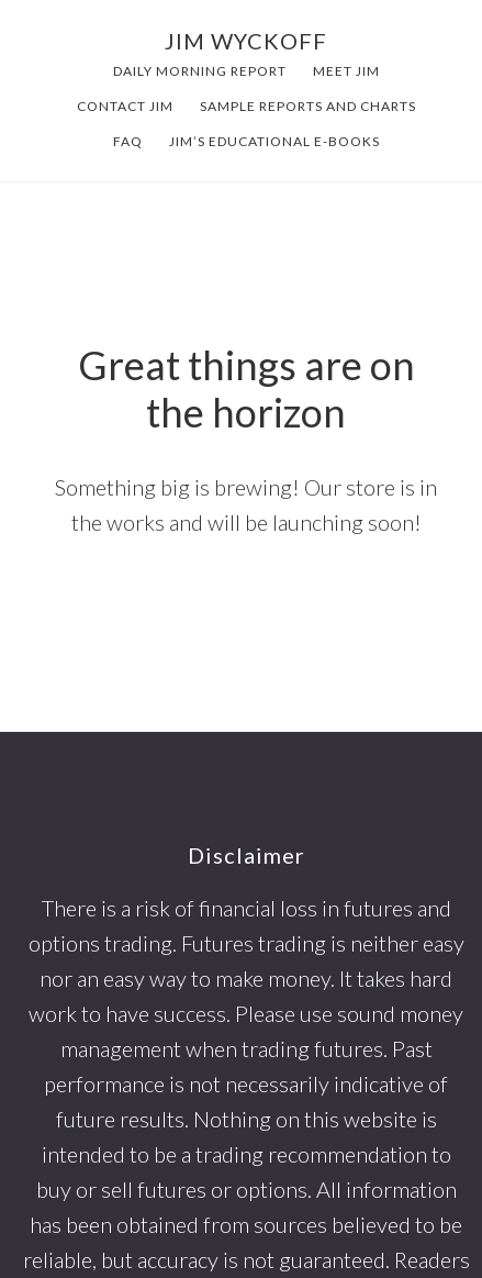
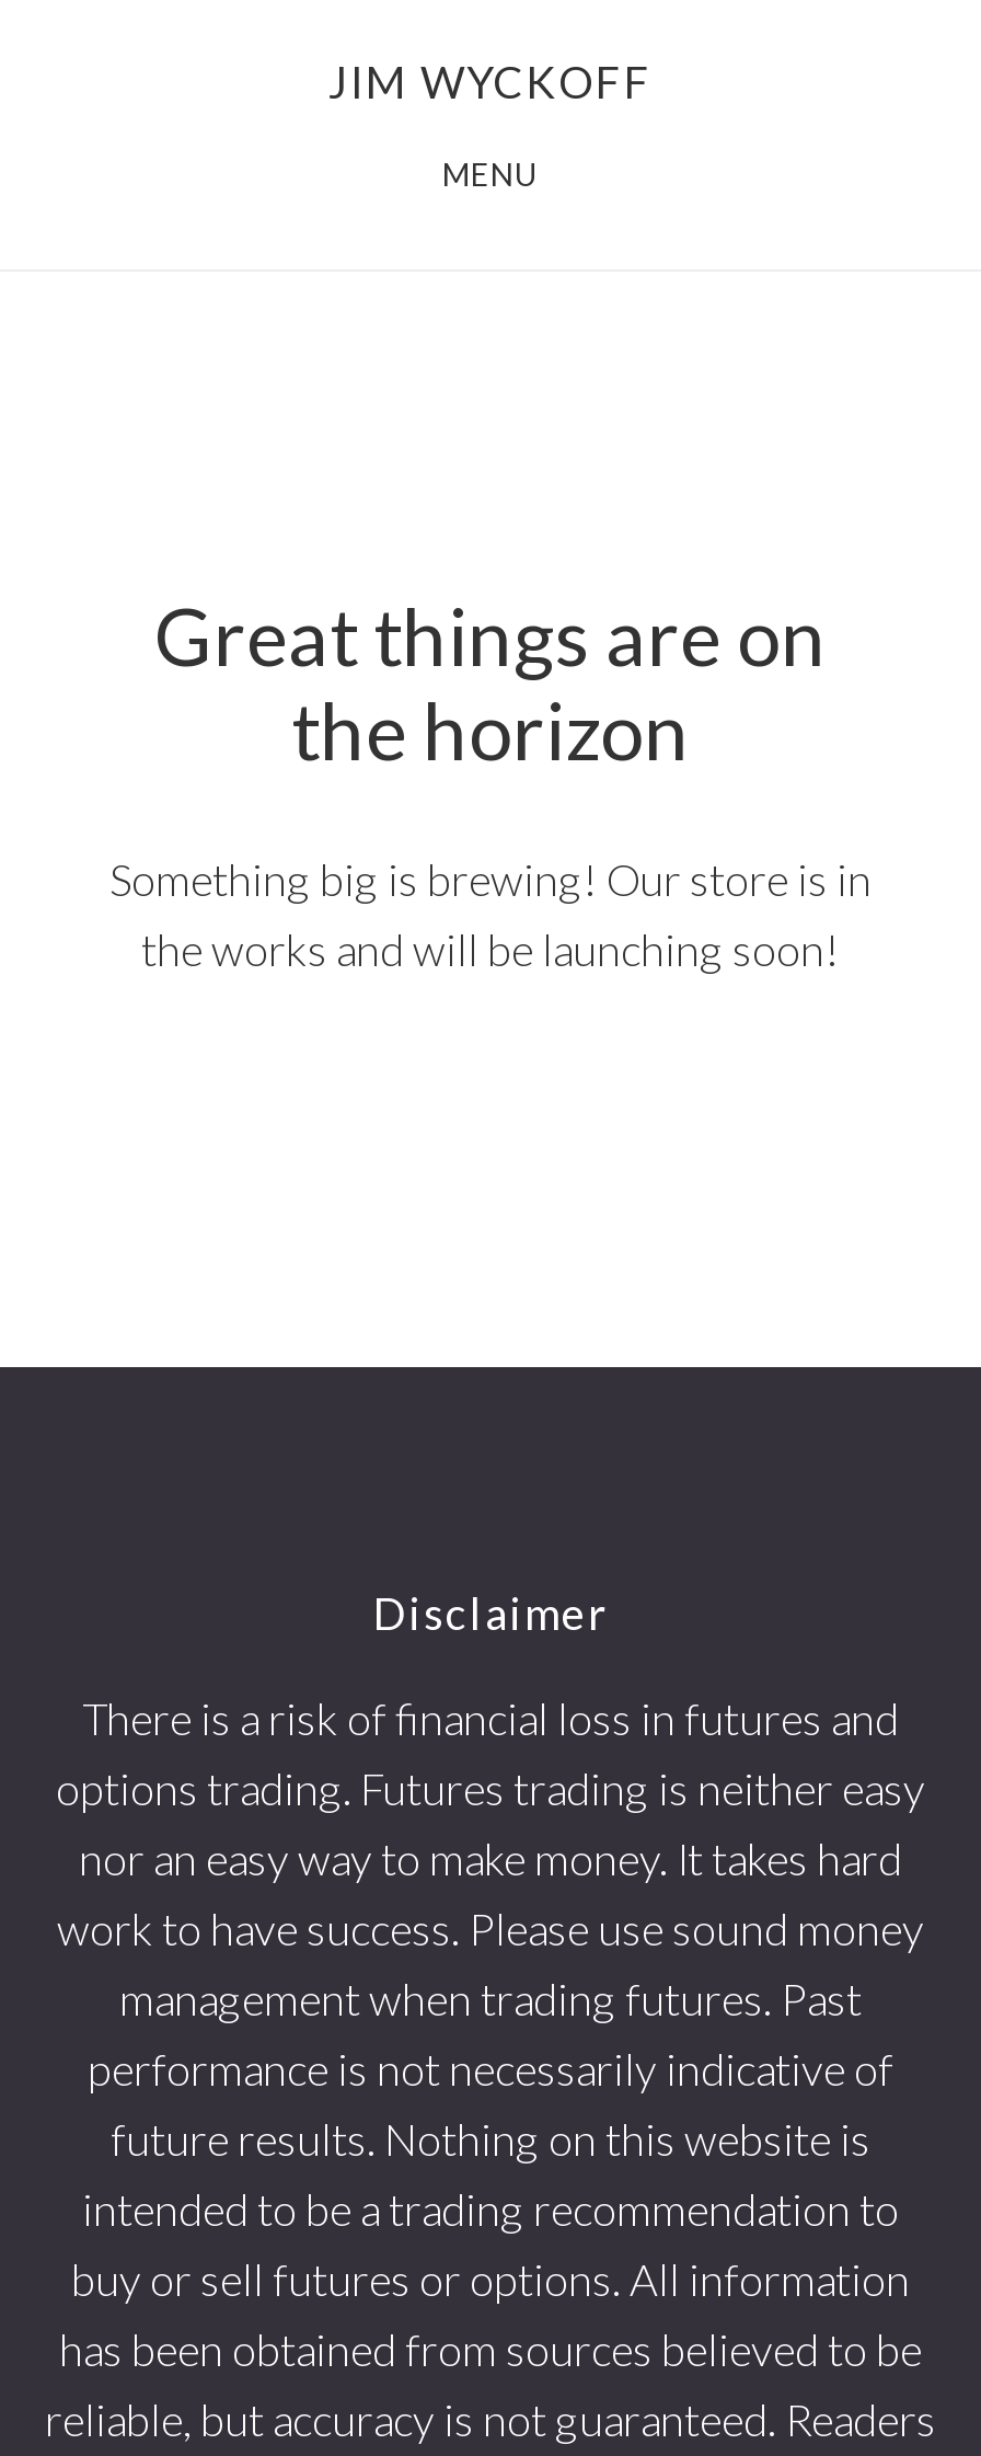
[76,63,416,149] DAILY MORNING REPORT | MEET JIM | CONTACT JIM | SAMPLE REPORTS AND CHARTS | FAQ | JIM’S EDUCATIONAL E-BOOKS -> [442,156,539,193] MENU

